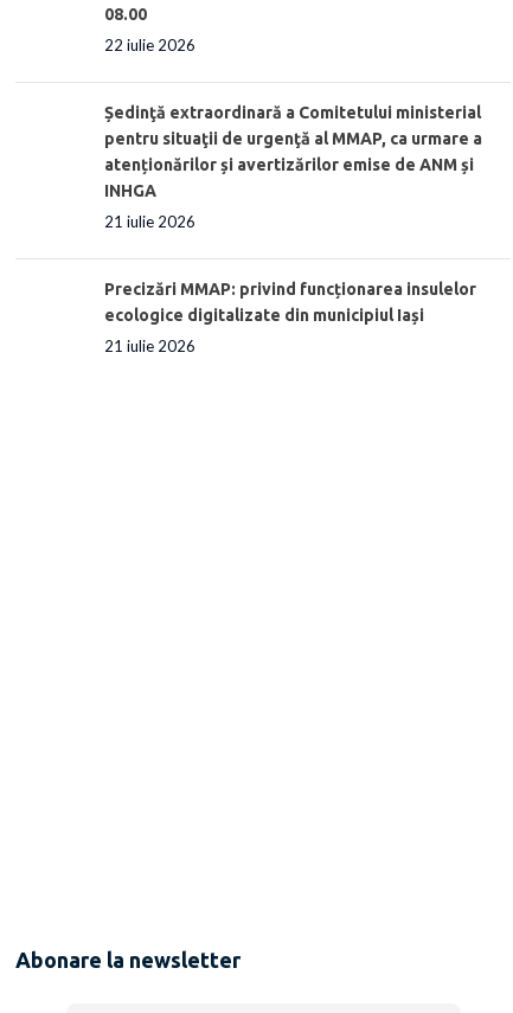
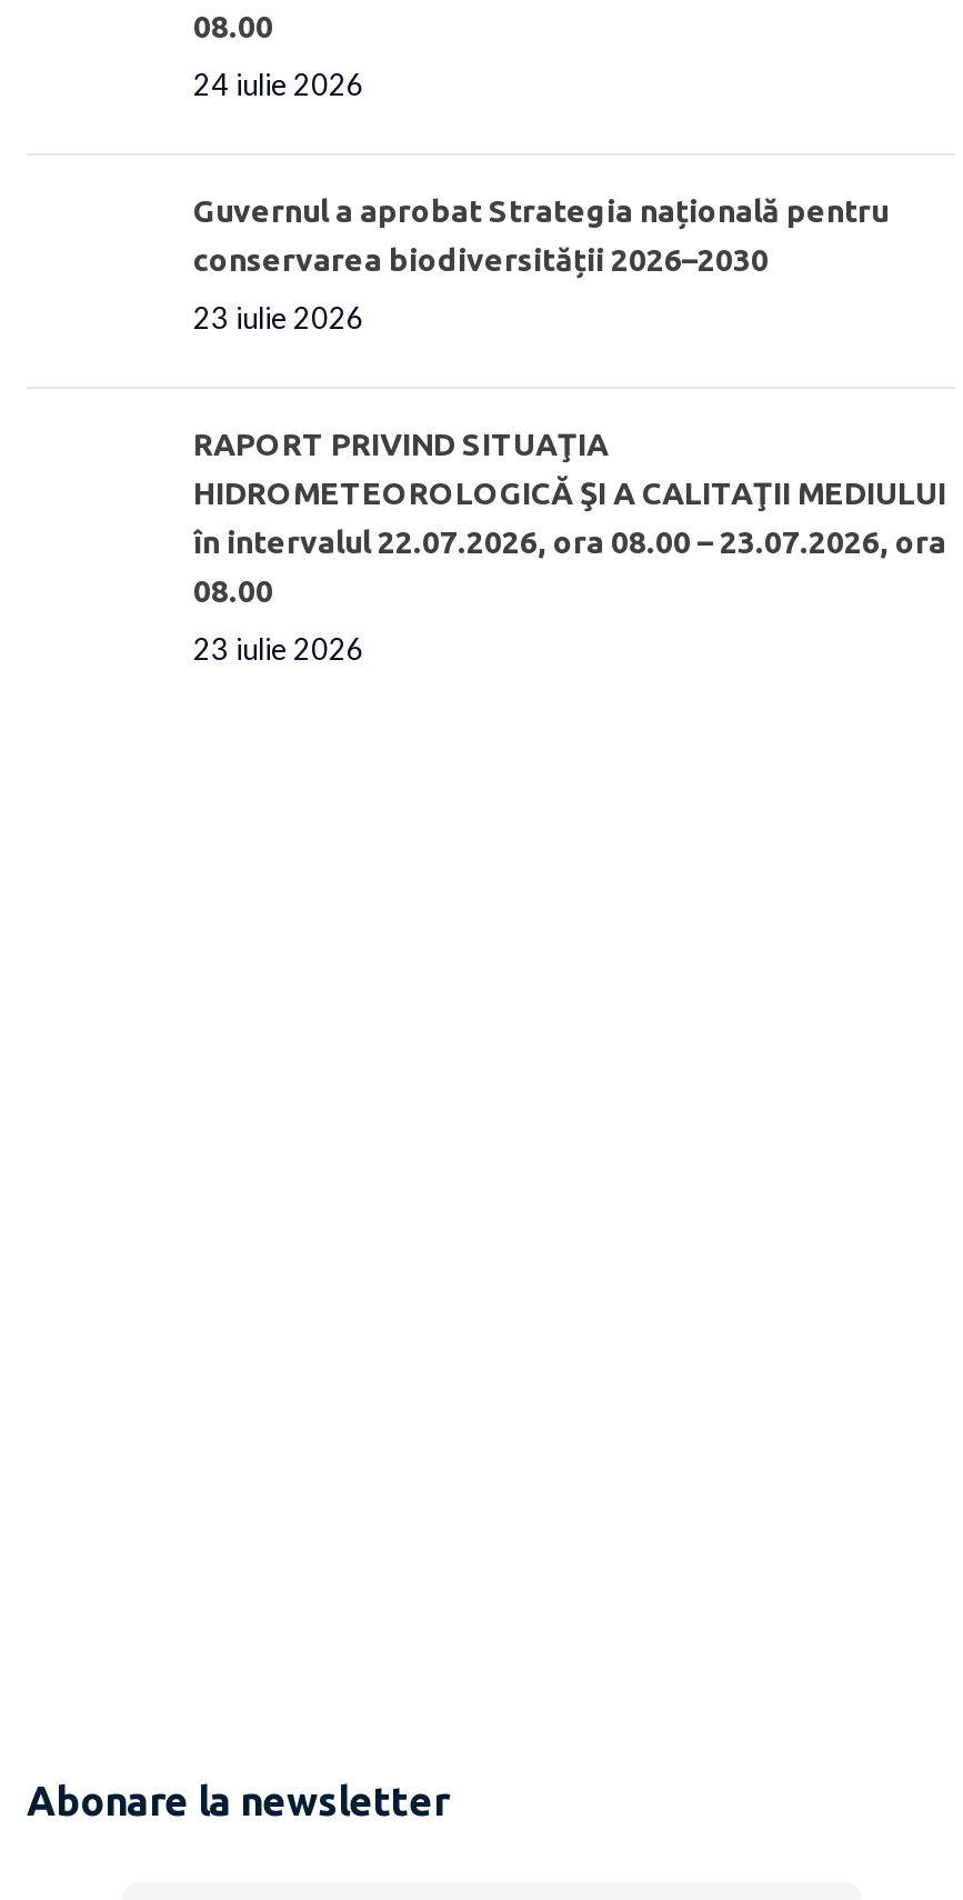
[104,36,195,55] 22 iulie 2026 -> [193,68,364,103] 24 iulie 2026
[104,104,482,201] Ședinţă extraordinară a Comitetului ministerial | pentru situaţii de urgenţă al MMAP, ca urmare a | atenționărilor și avertizărilor emise de ANM și | INHGA -> [193,194,889,279] Guvernul a aprobat Strategia națională pentru | conservarea biodiversității 2026–2030
[104,213,195,232] 21 iulie 2026 -> [193,301,364,337] 23 iulie 2026
[104,280,476,325] Precizări MMAP: privind funcționarea insulelor | ecologice digitalizate din municipiul Iași -> [193,428,946,610] RAPORT PRIVIND SITUAŢIA | HIDROMETEOROLOGICĂ ŞI A CALITAŢII MEDIULUI | în intervalul 22.07.2026, ora 08.00 – 23.07.2026, ora | 08.00
[104,337,195,356] 21 iulie 2026 -> [193,632,364,668] 23 iulie 2026

